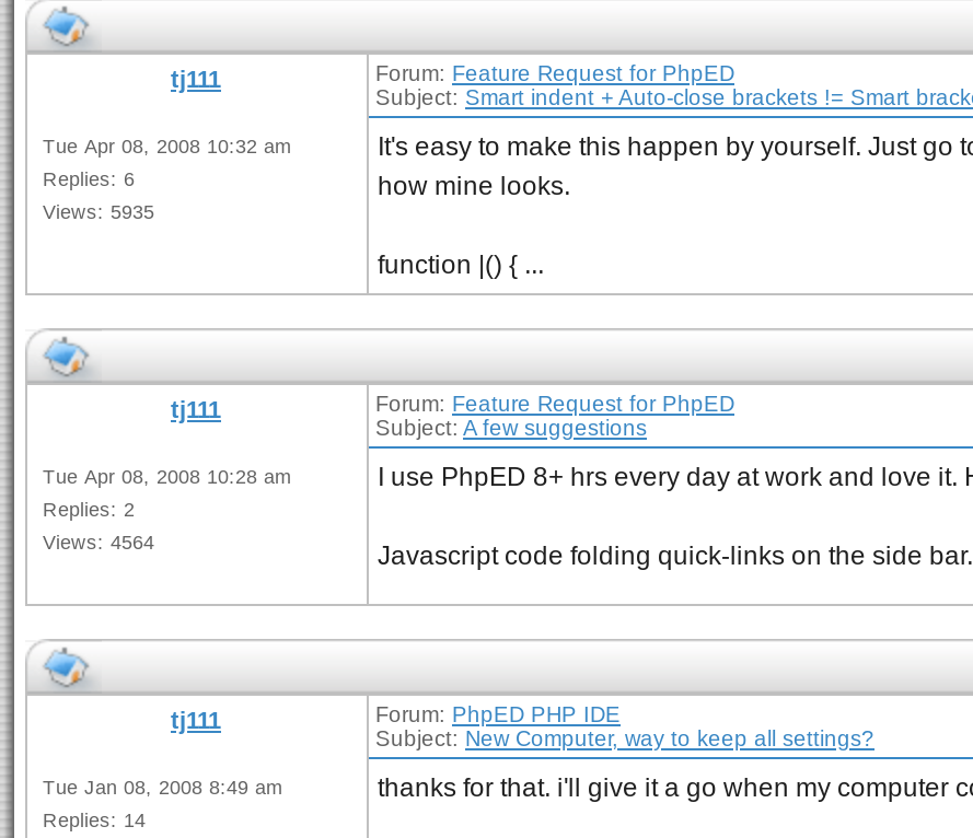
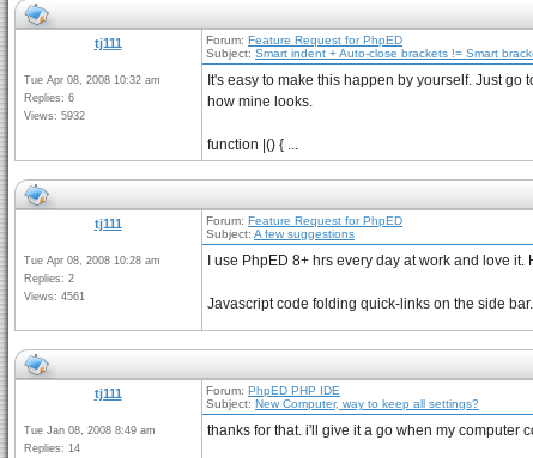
[43,201,154,223] Views: 5935 -> [24,110,85,122] Views: 5932
[43,532,154,554] Views: 4564 -> [24,291,85,303] Views: 4561

